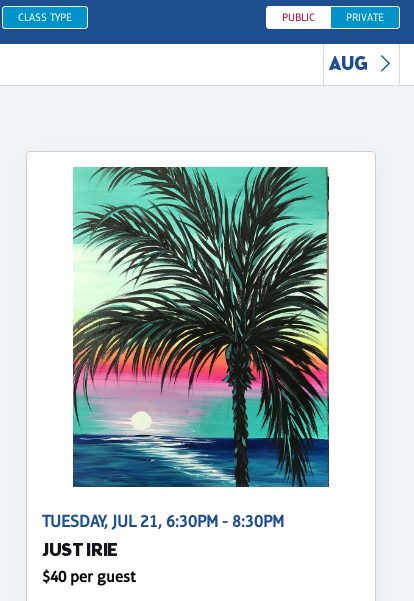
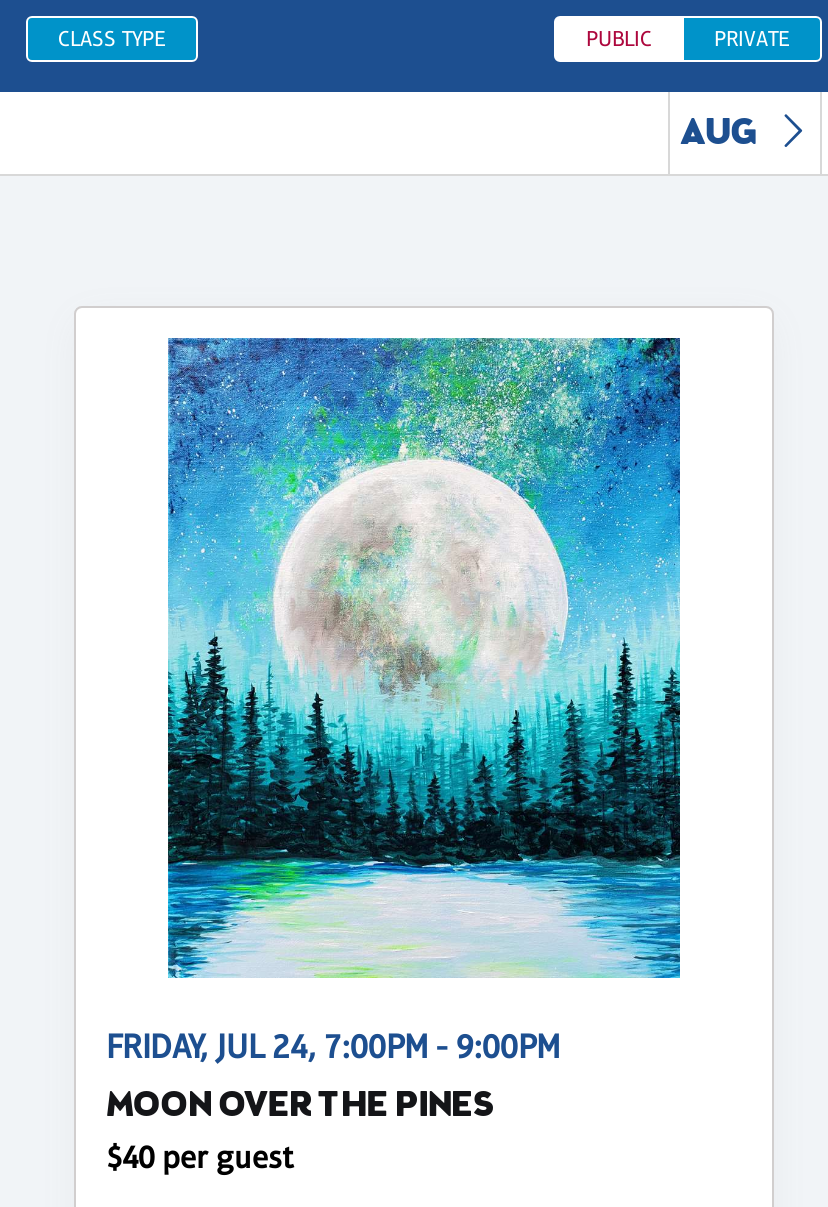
[42,166,330,564] [image] | TUESDAY, JUL 21, 6:30PM - 8:30PM | JUST IRIE -> [106,336,682,1132] [image] | FRIDAY, JUL 24, 7:00PM - 9:00PM | MOON OVER THE PINES

